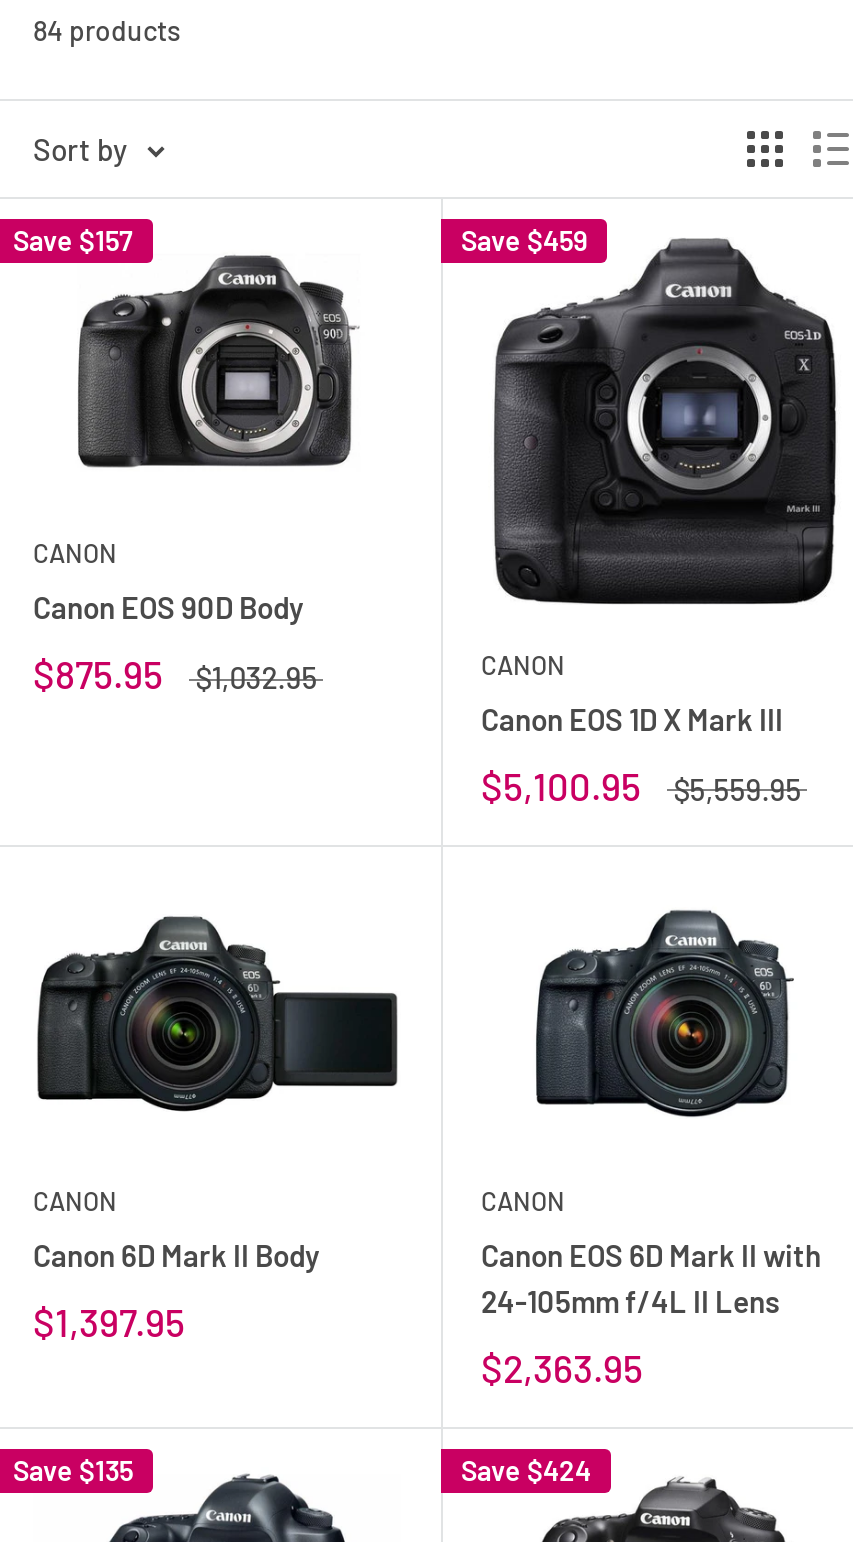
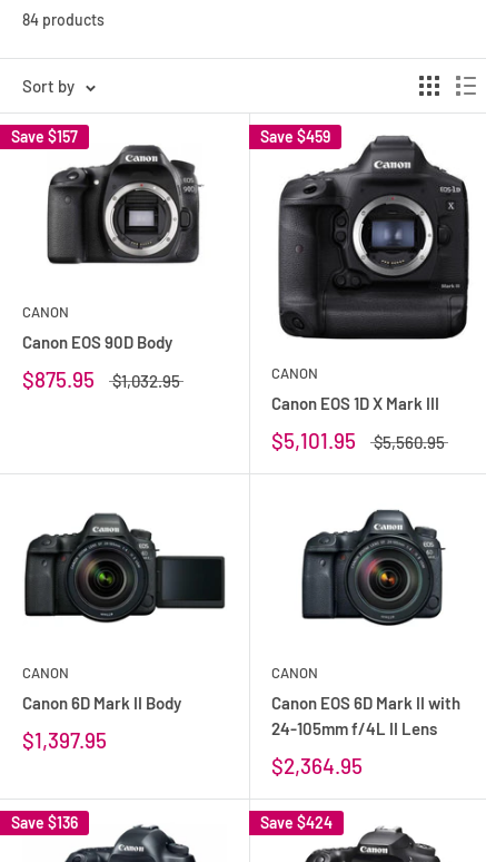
[481,762,641,808] $5,100.95 -> [271,427,356,453] $5,101.95
[674,770,802,806] $5,559.95 -> [374,432,445,452] $5,560.95
[481,1345,643,1391] $2,363.95 -> [271,752,363,778] $2,364.95
[13,1453,133,1487] Save $135 -> [11,813,78,831] Save $136

